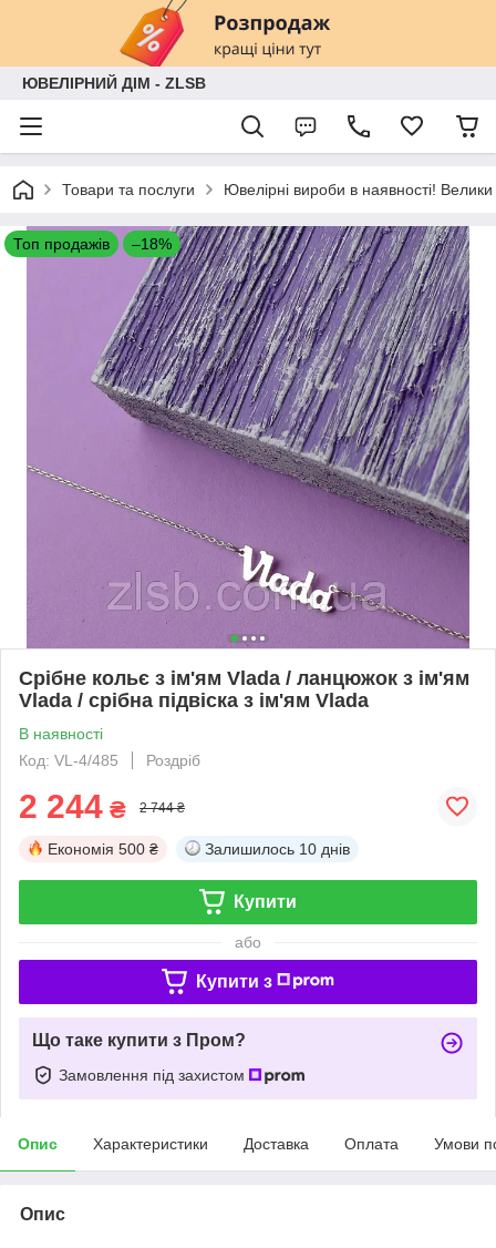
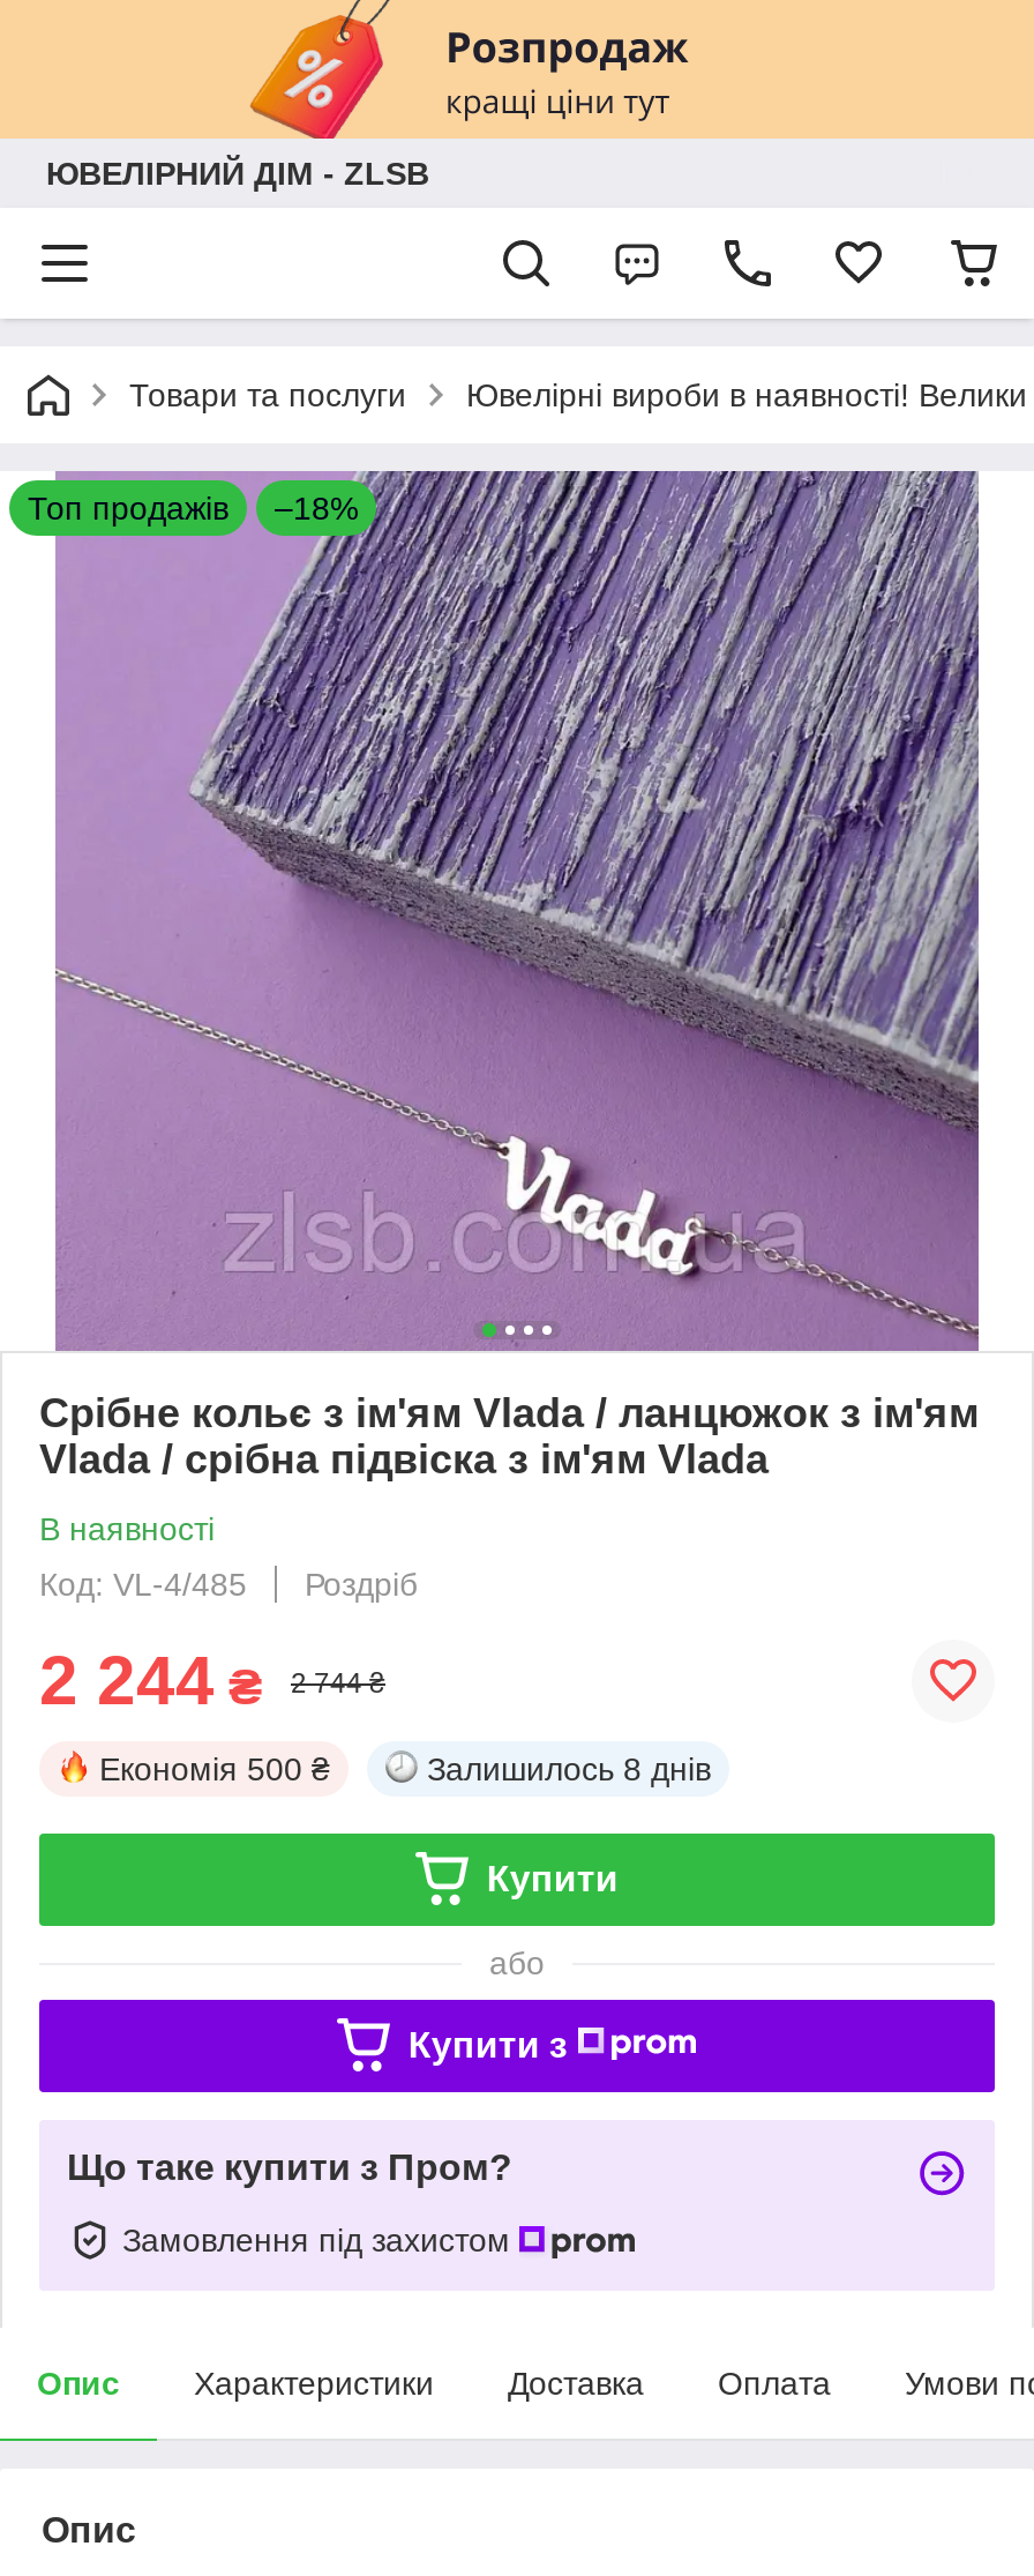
[205,840,350,858] Залишилось 10 днів -> [427,1750,711,1787] Залишилось 8 днів

